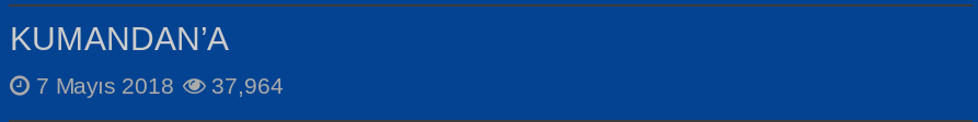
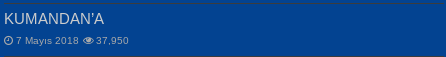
[36,74,284,98] 7 Mayıs 2018 37,964 -> [16,35,129,46] 7 Mayıs 2018 37,950

